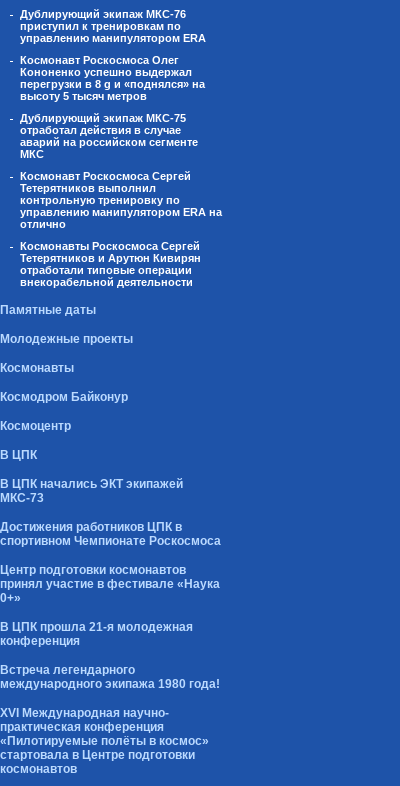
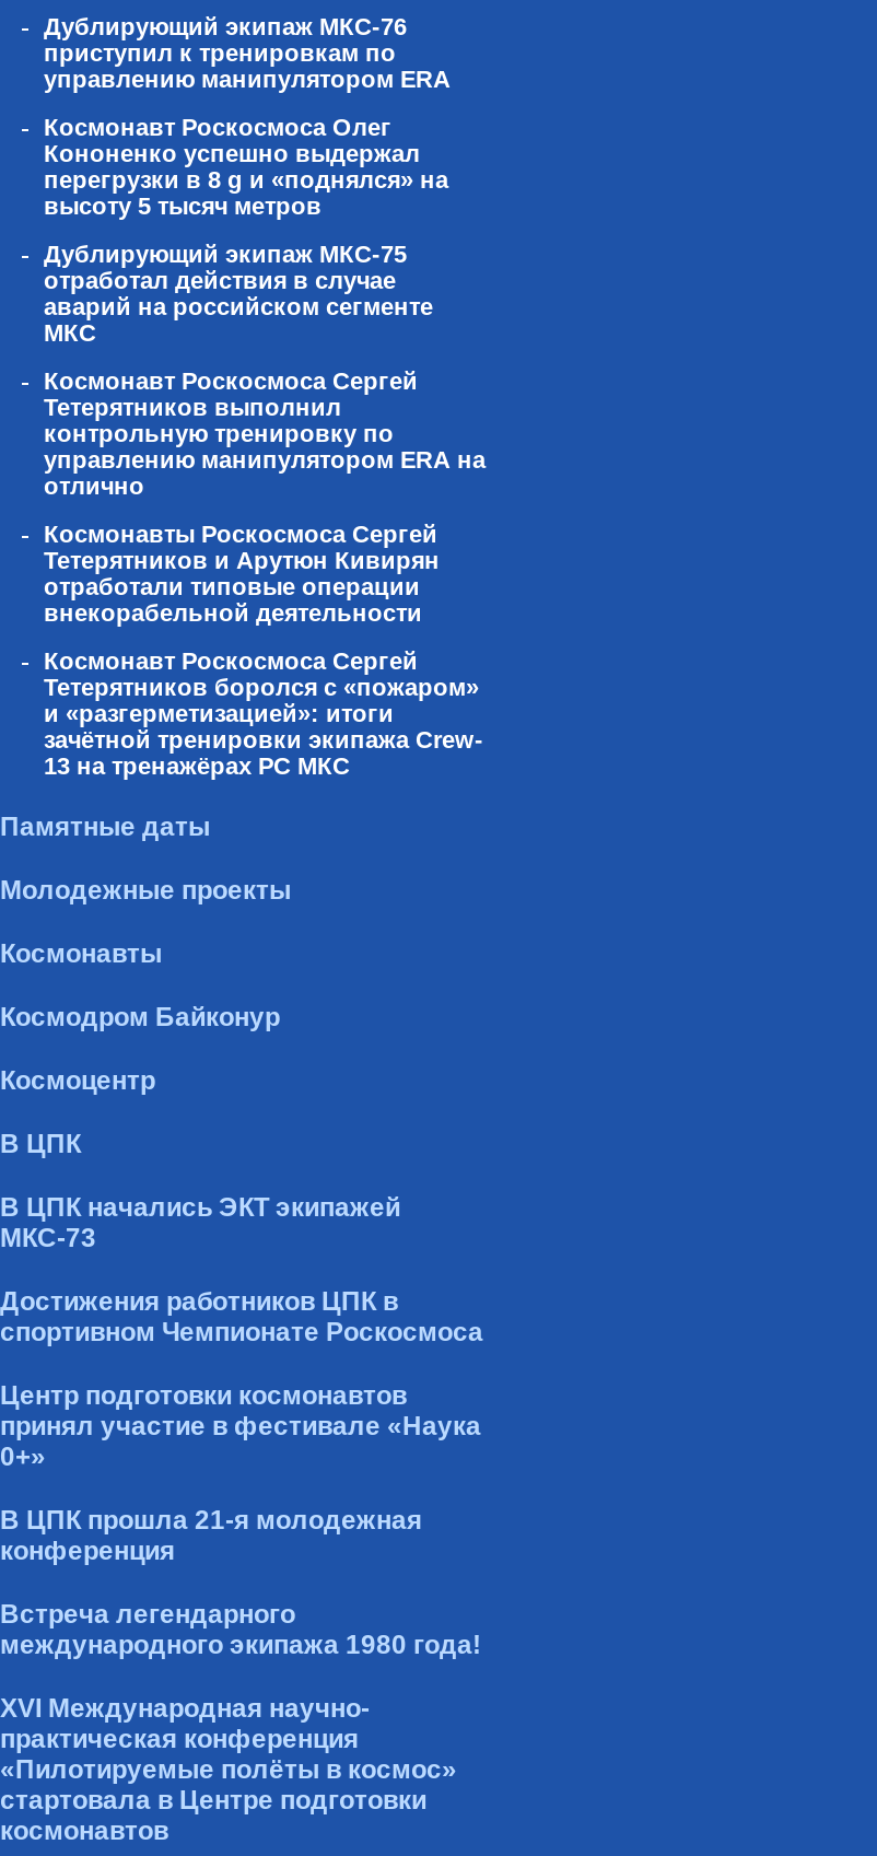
none -> [44,647,483,779] Космонавт Роскосмоса Сергей | Тетерятников боролся с «пожаром» | и «разгерметизацией»: итоги | зачётной тренировки экипажа Crew- | 13 на тренажёрах РС МКС

